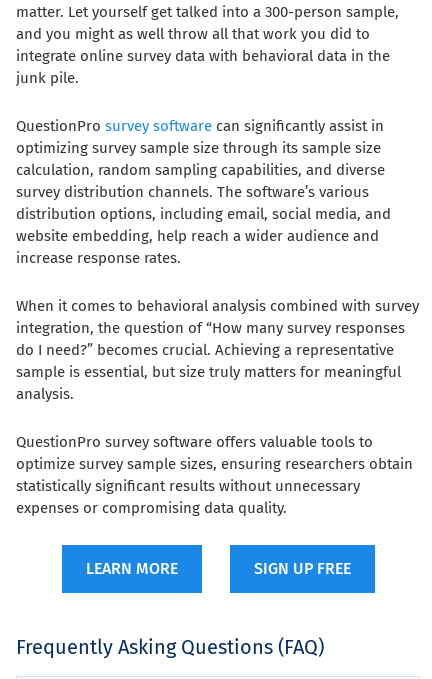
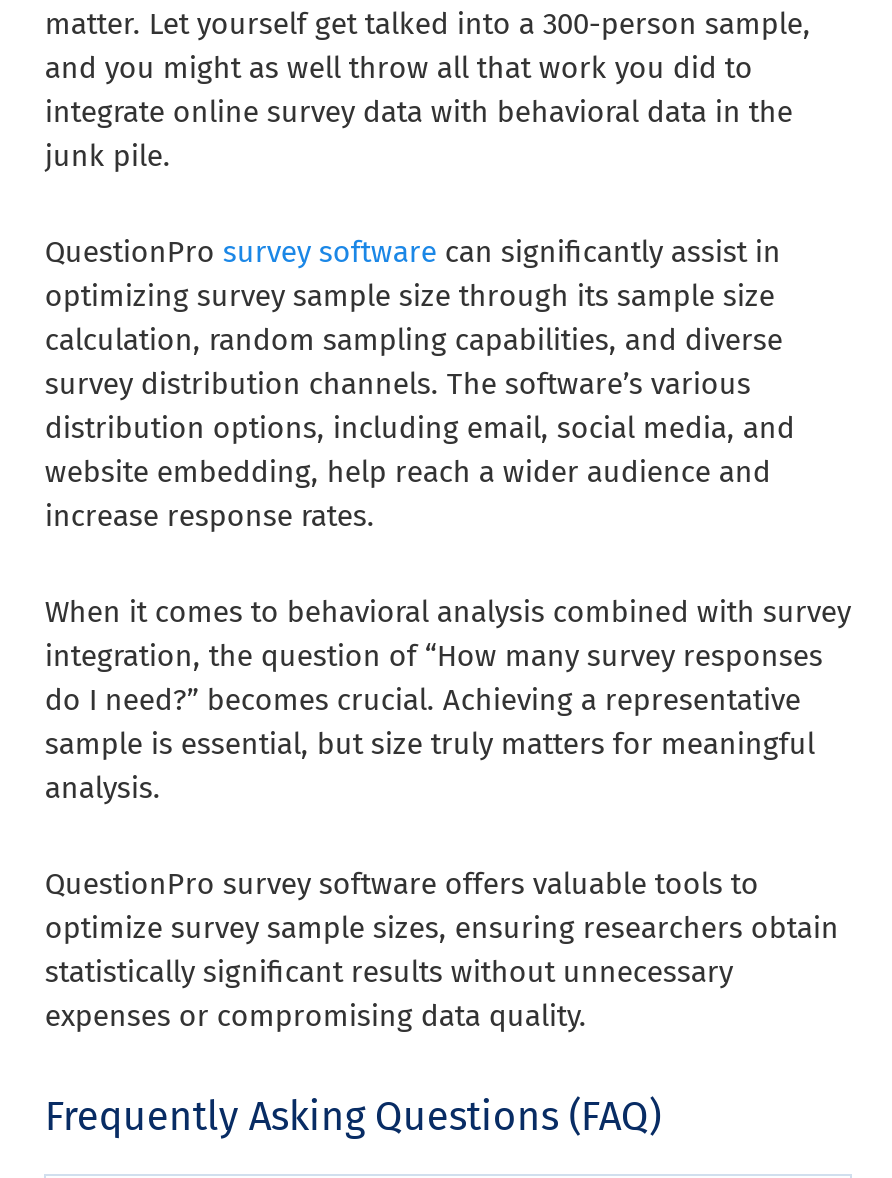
[85,559,350,578] LEARN MORE | SIGN UP FREE -> none

